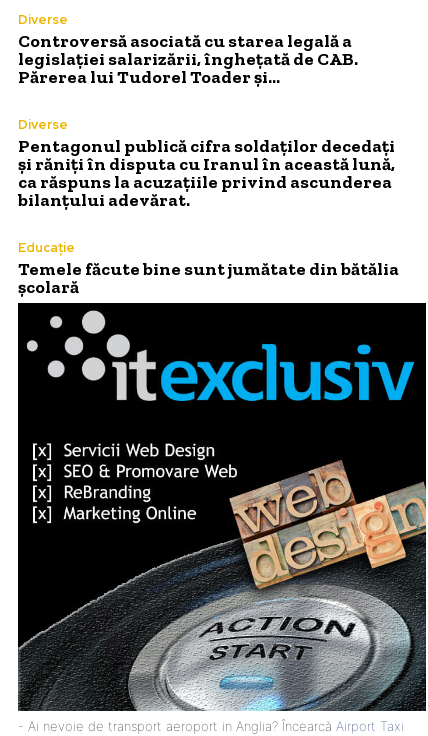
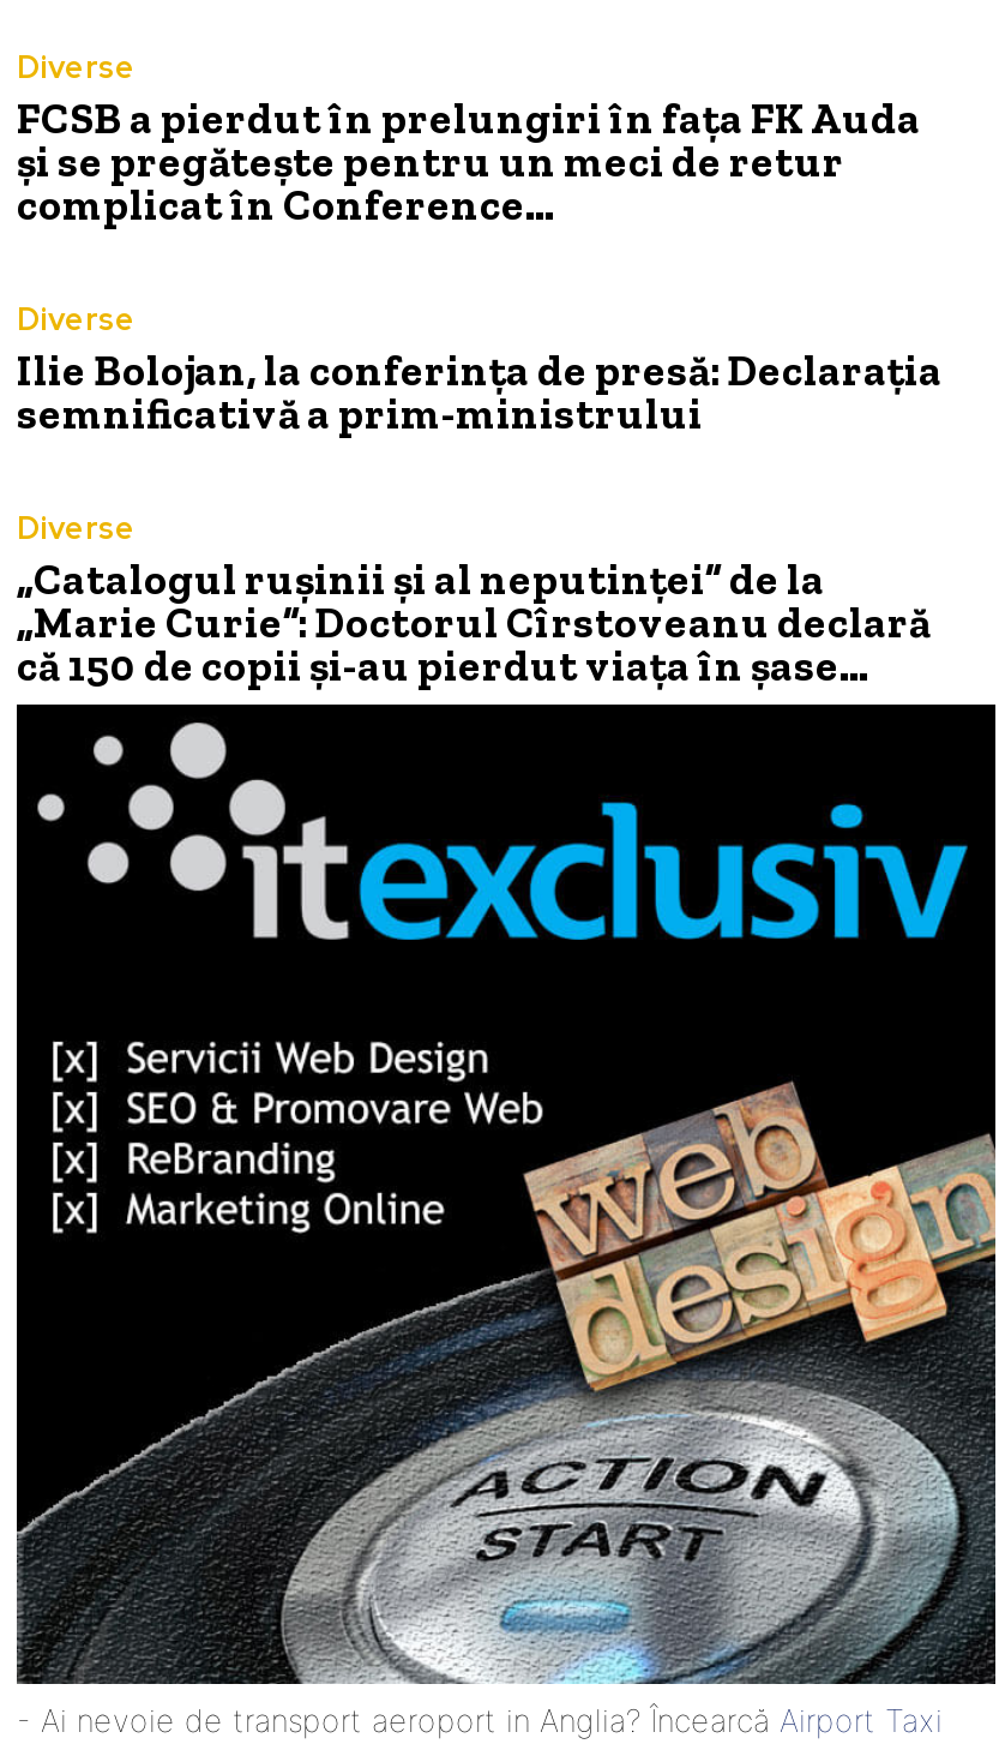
[18,30,358,88] Controversă asociată cu starea legală a | legislației salarizării, înghețată de CAB. | Părerea lui Tudorel Toader și… -> [17,91,921,231] FCSB a pierdut în prelungiri în fața FK Auda | și se pregătește pentru un meci de retur | complicat în Conference…
[18,135,395,211] Pentagonul publică cifra soldaților decedați | și răniți în disputa cu Iranul în această lună, | ca răspuns la acuzațiile privind ascunderea | bilanțului adevărat. -> [17,344,943,440] Ilie Bolojan, la conferința de presă: Declarația | semnificativă a prim-ministrului
[18,239,399,298] Educație | Temele făcute bine sunt jumătate din bătălia | școlară -> [17,507,931,692] Diverse | „Catalogul rușinii și al neputinței” de la | „Marie Curie”: Doctorul Cîrstoveanu declară | că 150 de copii și-au pierdut viața în șase…

